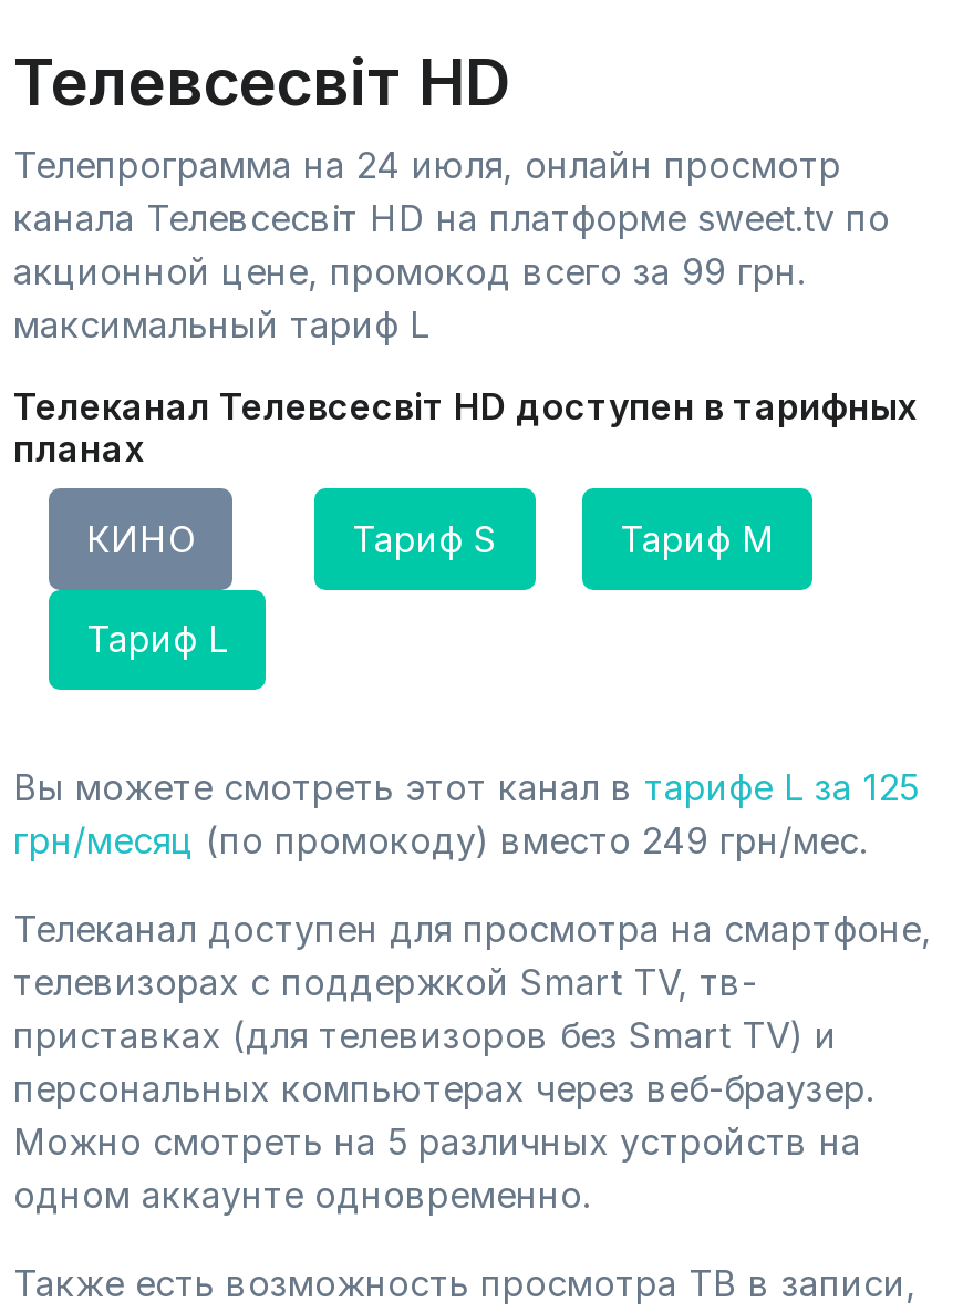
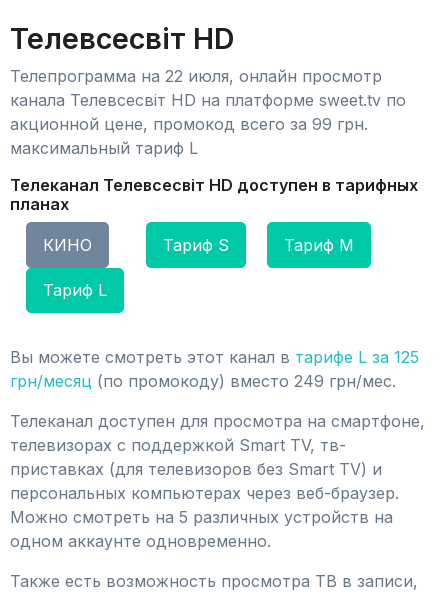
[13,143,841,187] Телепрограмма на 24 июля, онлайн просмотр -> [10,66,382,86] Телепрограмма на 22 июля, онлайн просмотр

